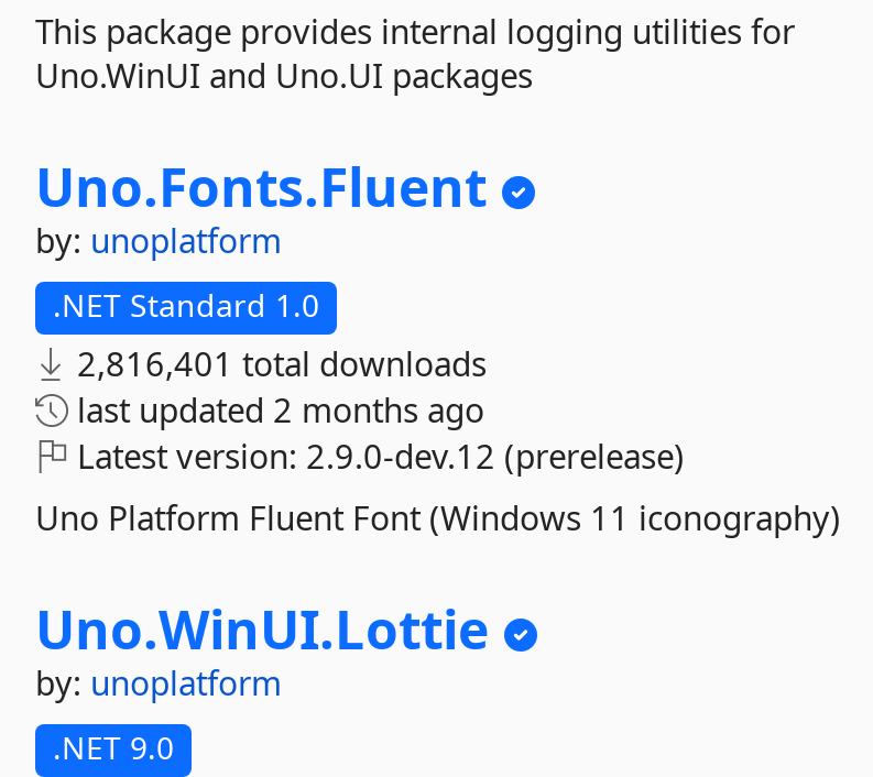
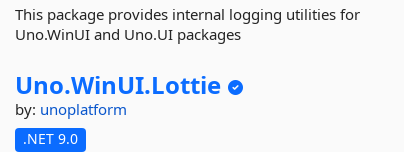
[35,150,841,539] Uno.Fonts.Fluent | by: unoplatform | .NET Standard 1.0 | 2,816,401 total downloads | last updated 2 months ago | Latest version: 2.9.0-dev.12 (prerelease) | Uno Platform Fluent Font (Windows 11 iconography) -> none

